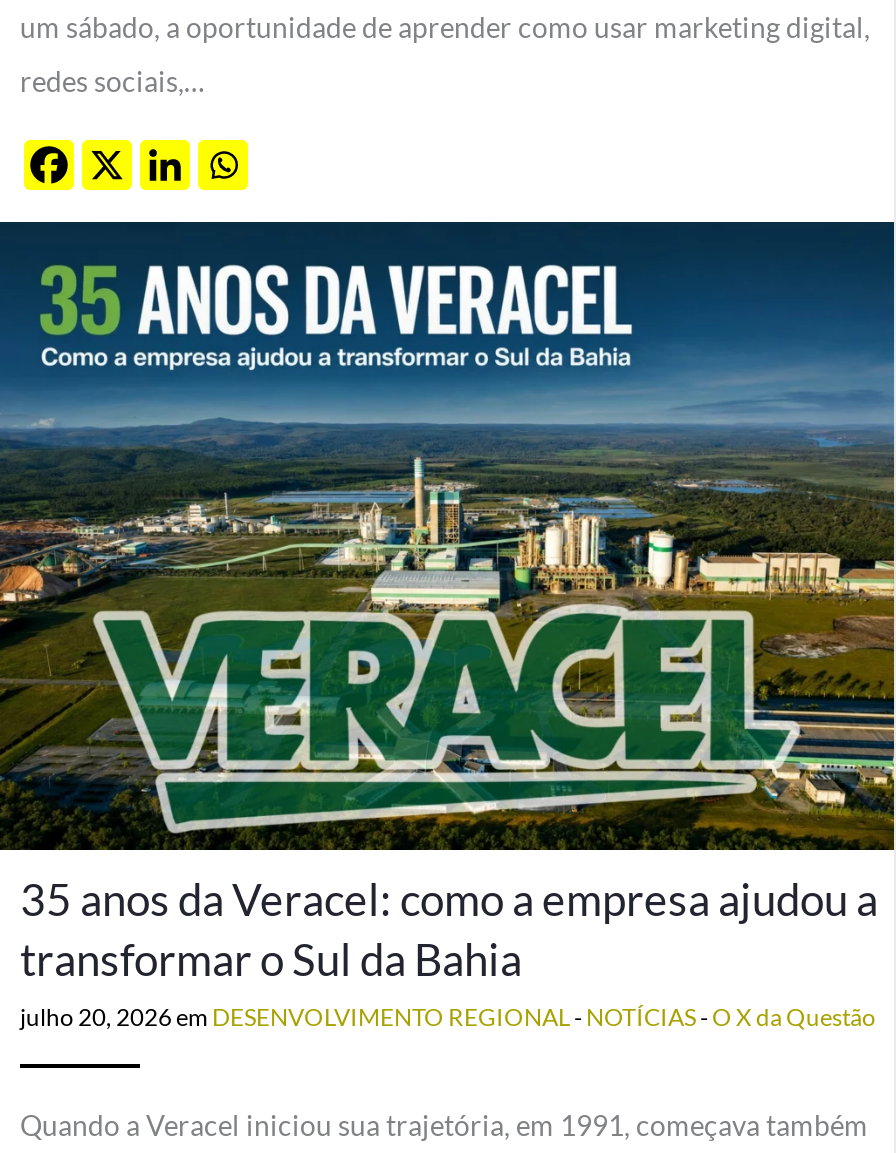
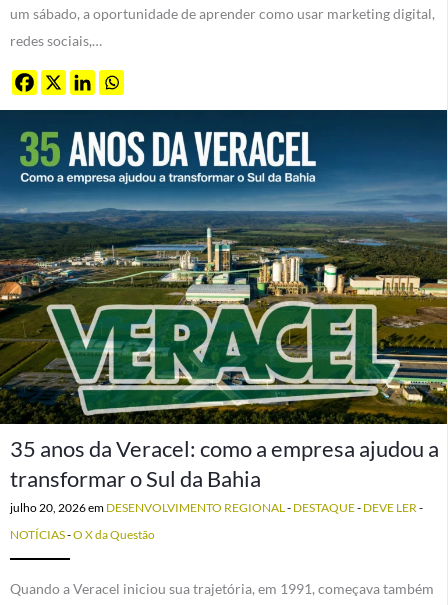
[20,1003,876,1033] julho 20, 2026 em DESENVOLVIMENTO REGIONAL- NOTÍCIAS- O X da Questão -> [10,500,423,542] julho 20, 2026em DESENVOLVIMENTO REGIONAL - DESTAQUE - DEVE LER - | NOTÍCIAS- O X da Questão

